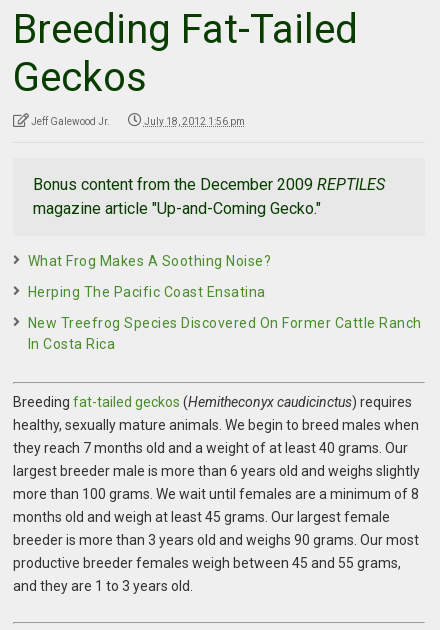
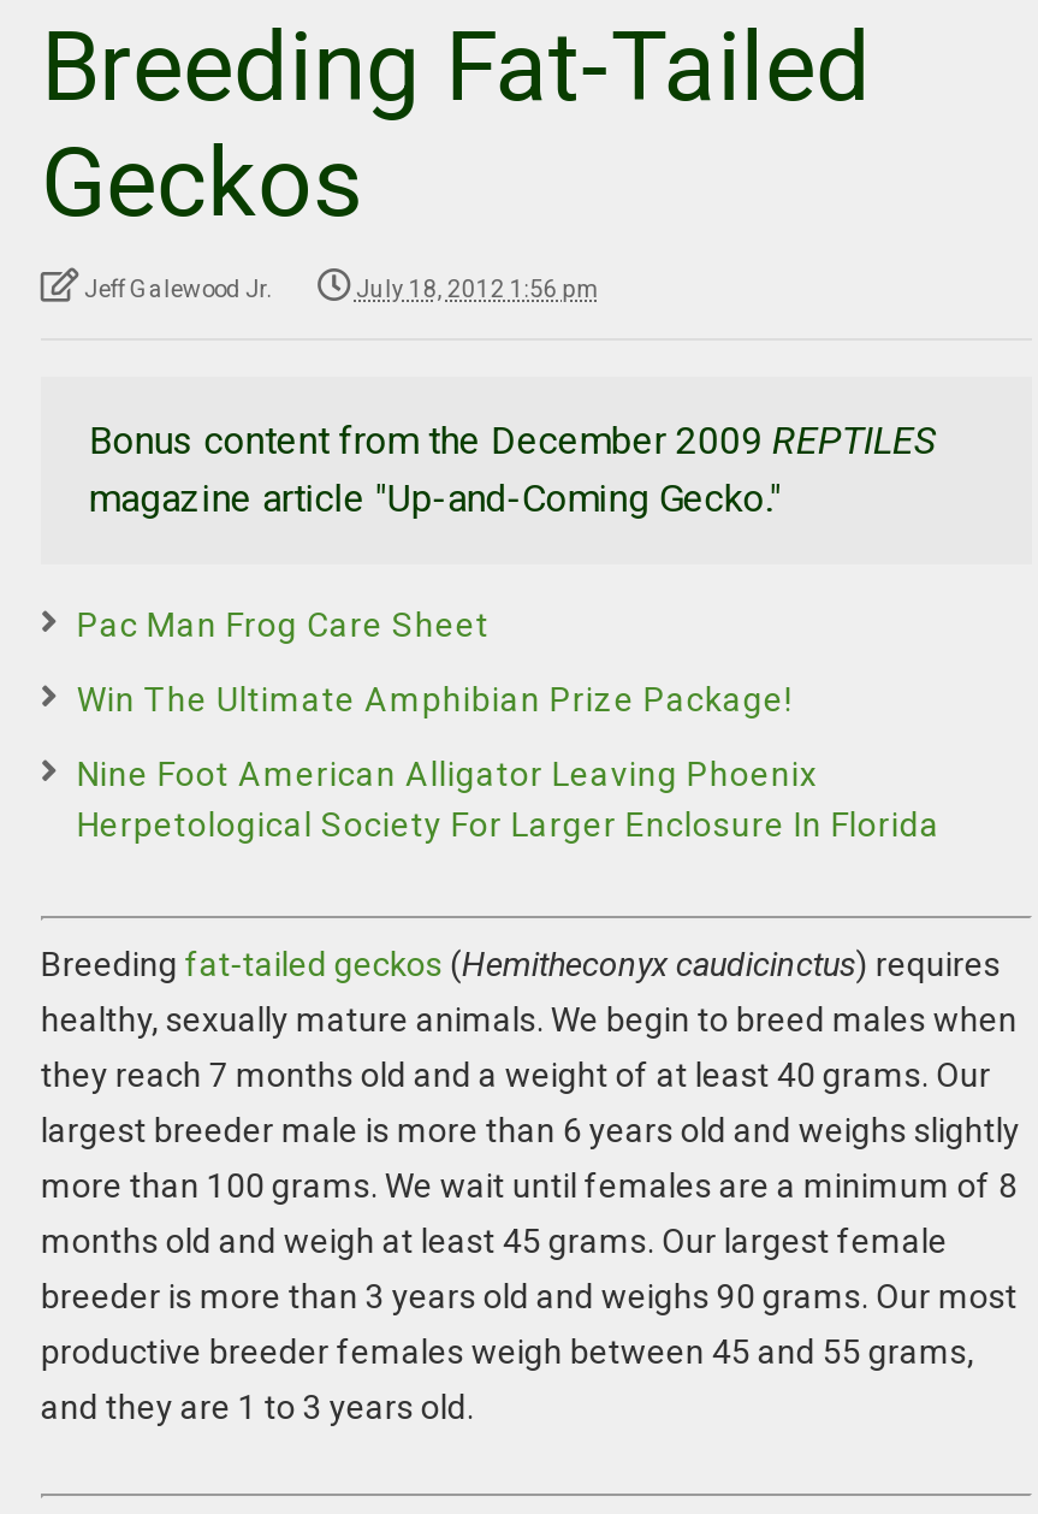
[28,253,271,269] What Frog Makes A Soothing Noise? -> [77,605,489,644] Pac Man Frog Care Sheet
[28,284,266,300] Herping The Pacific Coast Ensatina -> [77,680,792,718] Win The Ultimate Amphibian Prize Package!
[28,315,422,352] New Treefrog Species Discovered On Former Cattle Ranch | In Costa Rica -> [77,755,940,844] Nine Foot American Alligator Leaving Phoenix | Herpetological Society For Larger Enclosure In Florida

